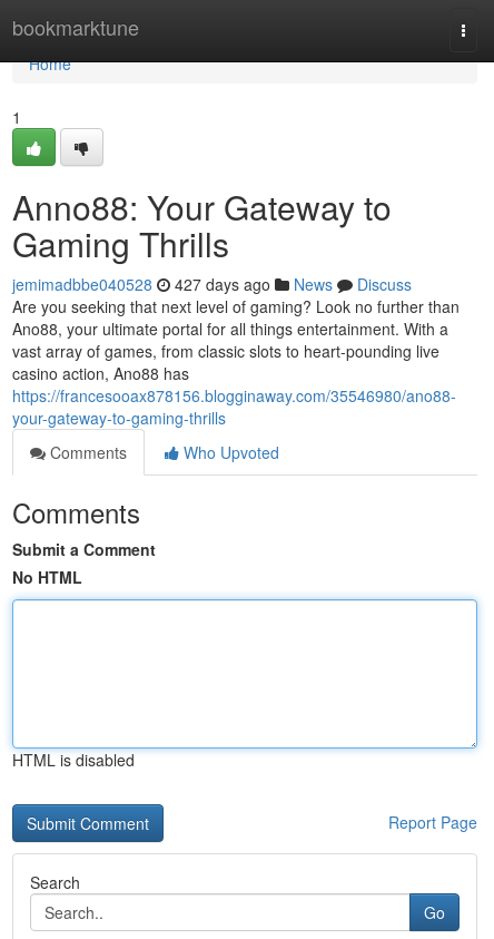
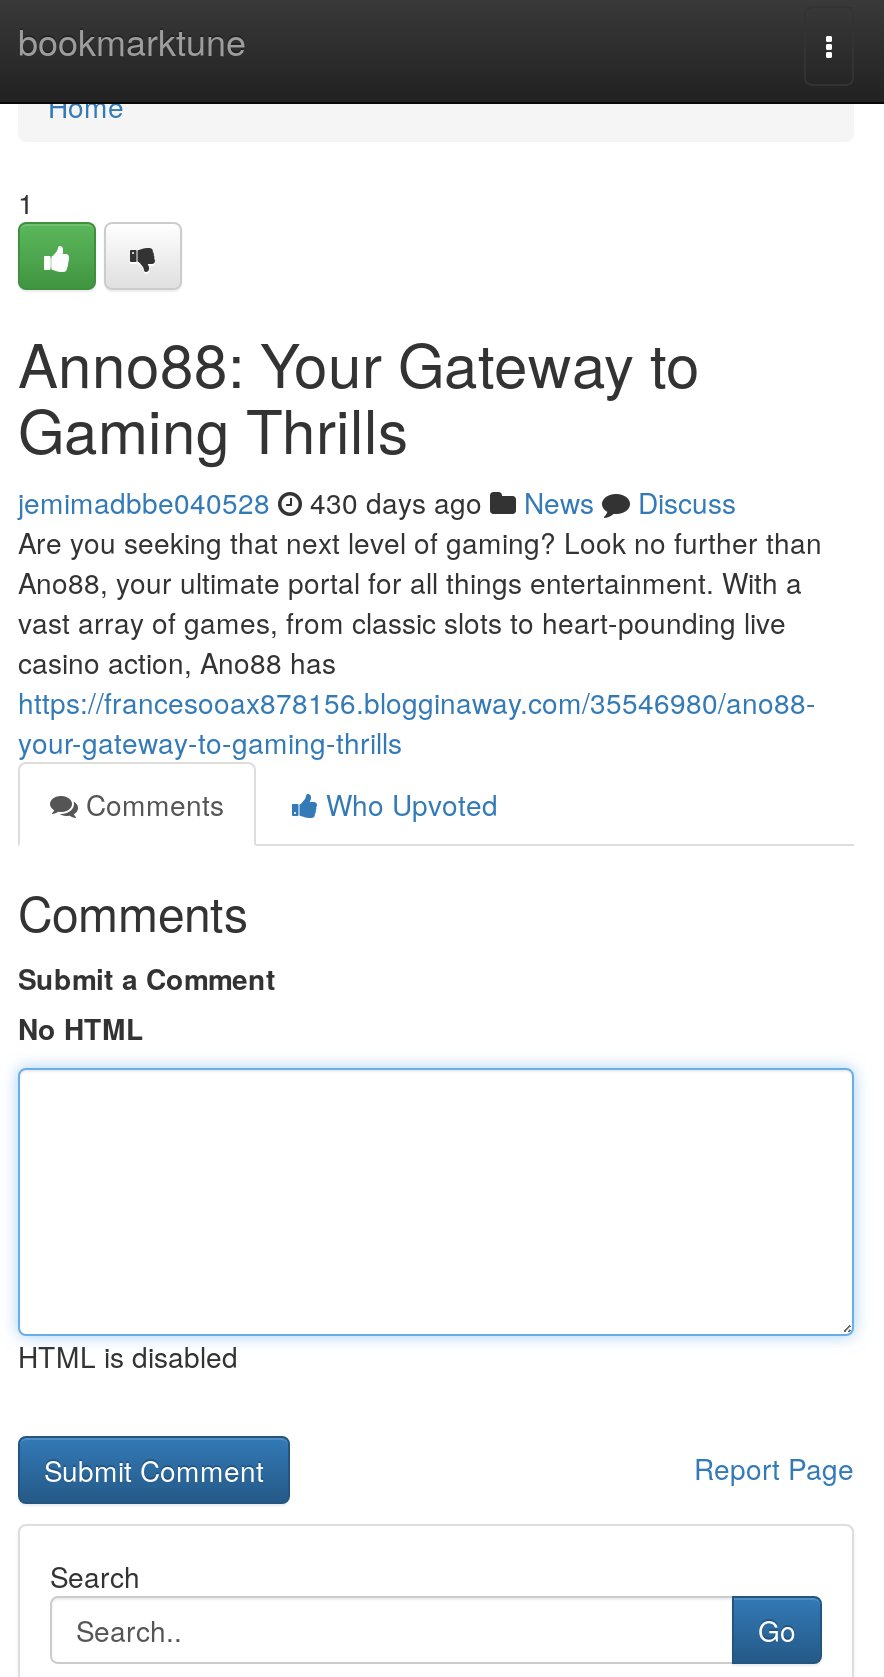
[12,273,412,295] jemimadbbe040528 427 days ago News Discuss -> [18,482,736,522] jemimadbbe040528 430 days ago News Discuss

